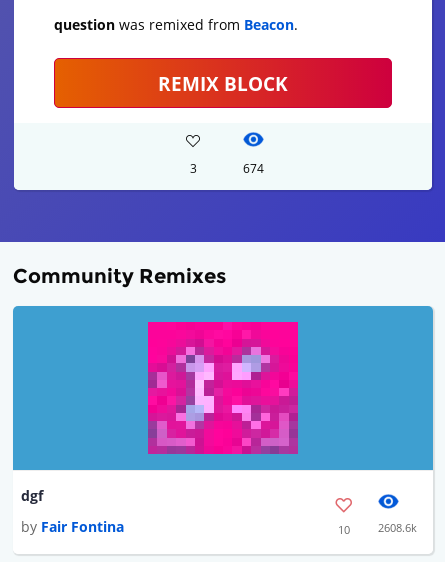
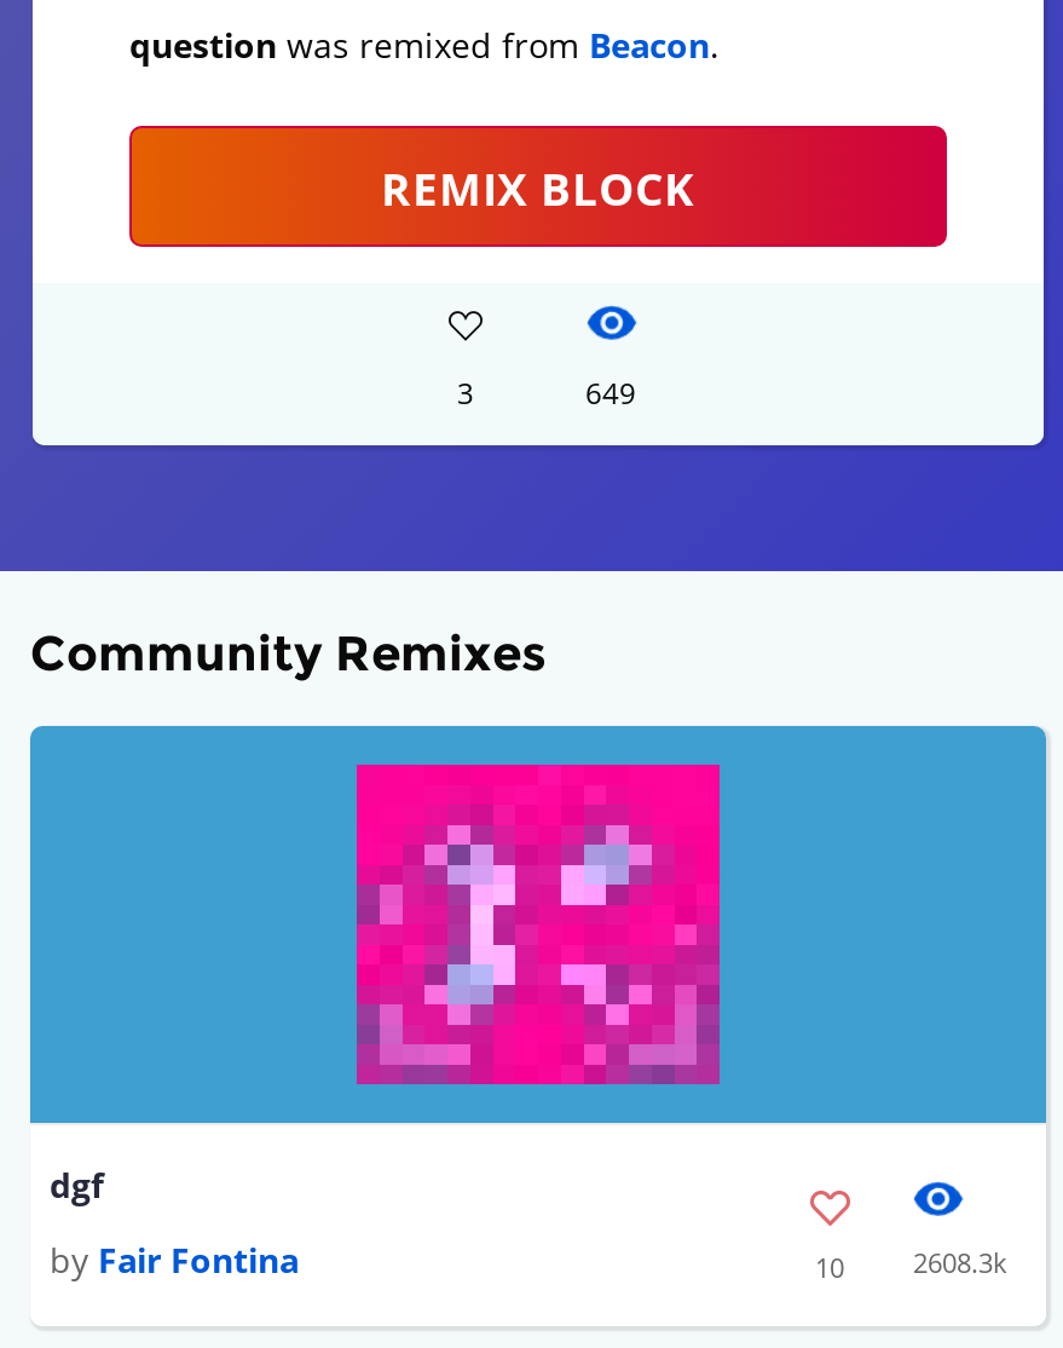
[242,160,263,177] 674 -> [585,373,636,415] 649
[337,519,417,536] 10 2608.6k -> [815,1243,1007,1284] 10 2608.3k

